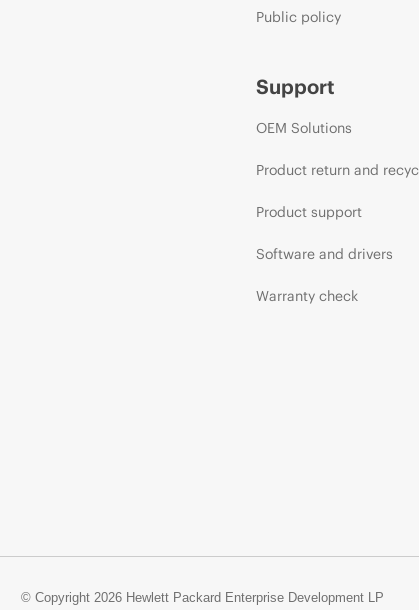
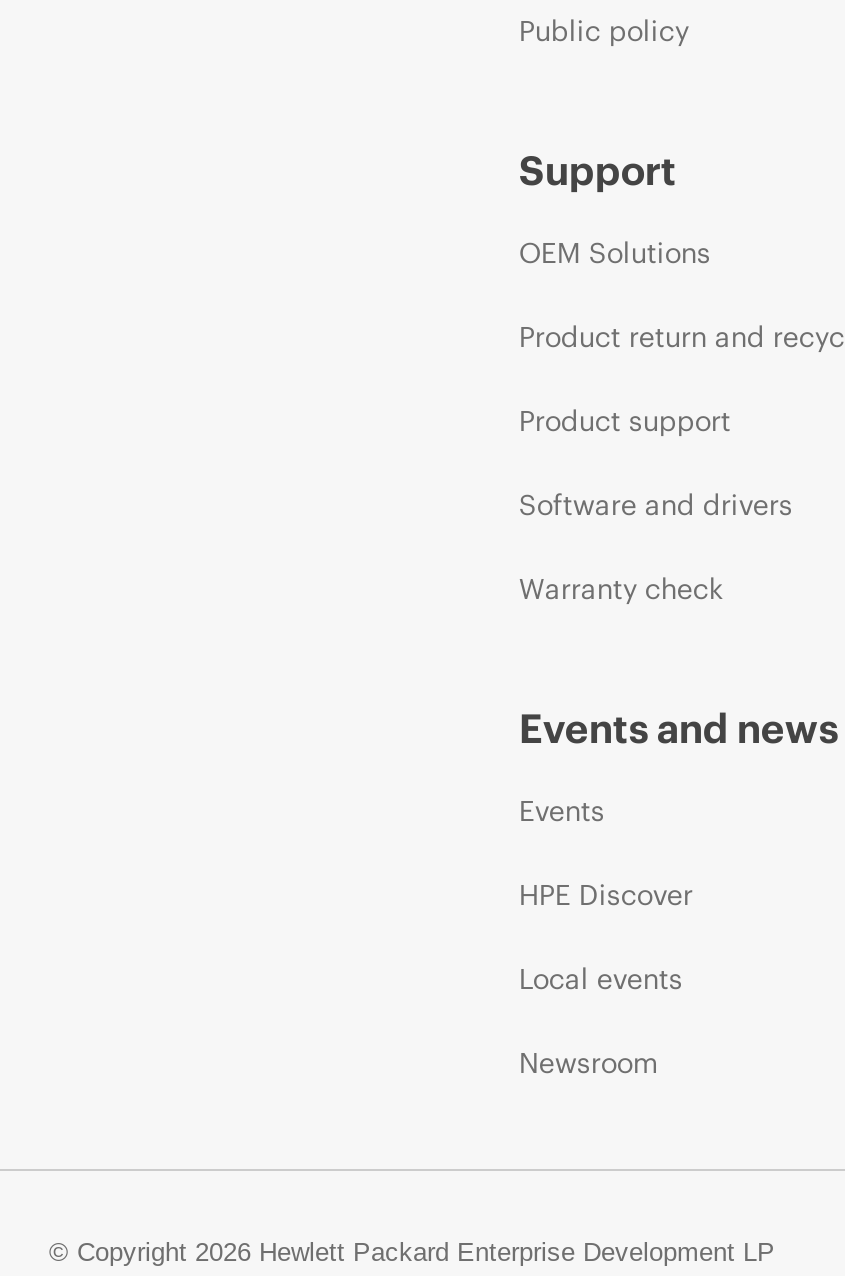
none -> [519,703,839,1081] Events and news | Events | HPE Discover | Local events | Newsroom

